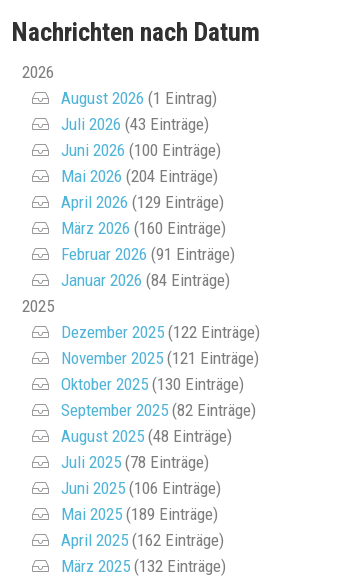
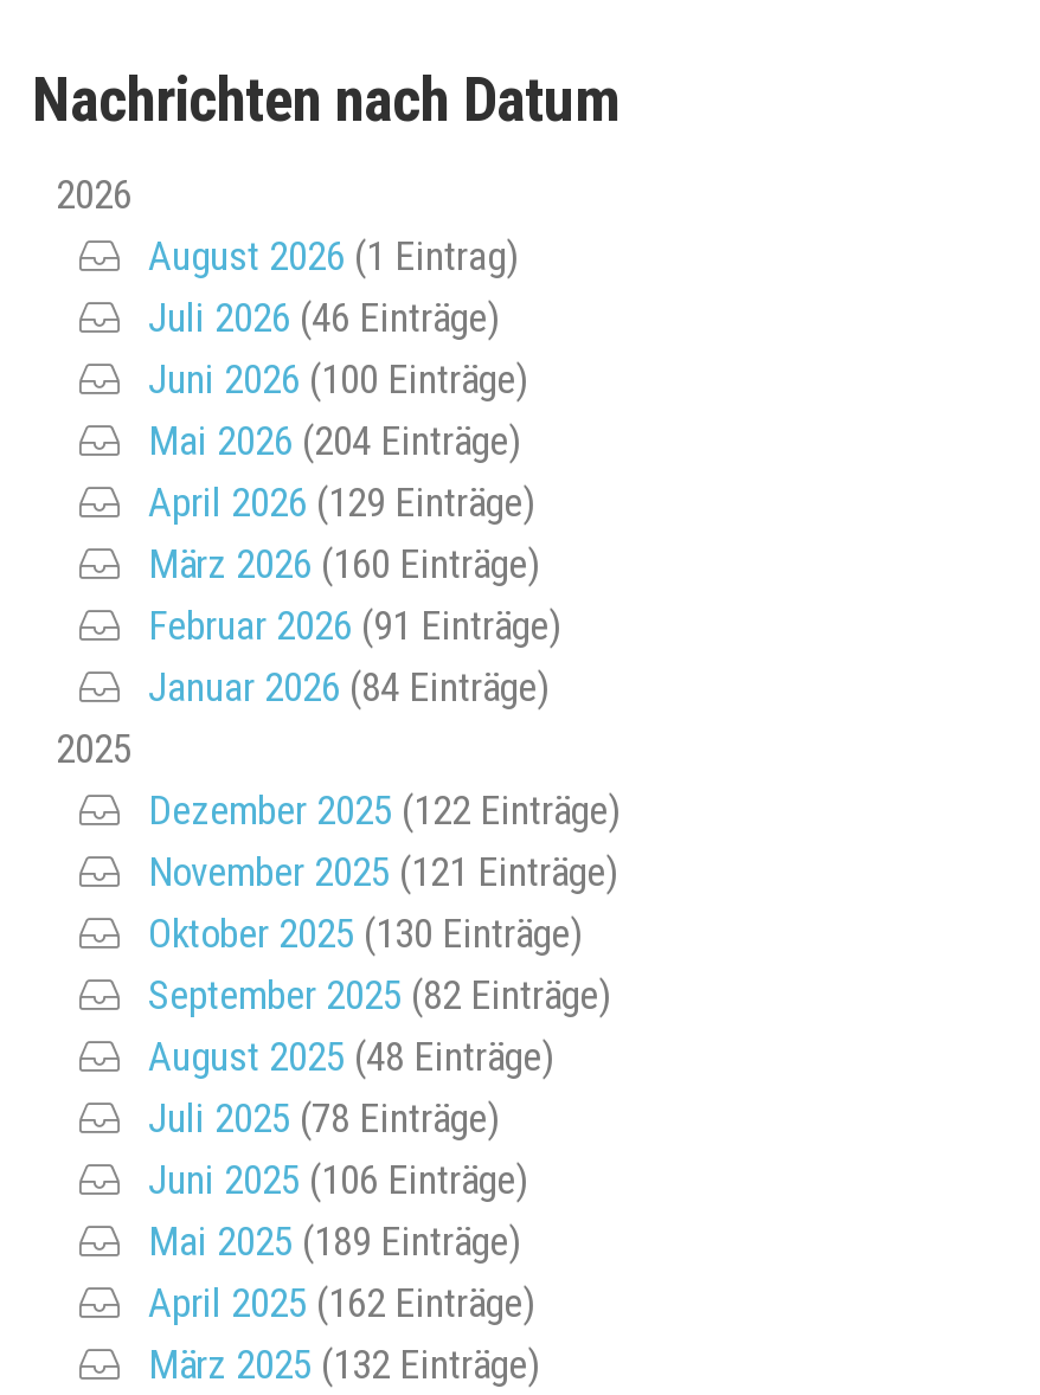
[61,113,209,133] Juli 2026 (43 Einträge) -> [148,292,499,340] Juli 2026 (46 Einträge)

